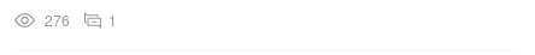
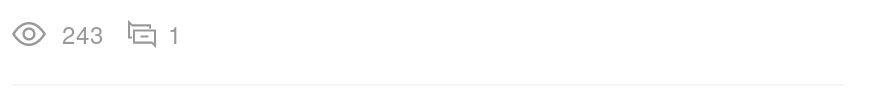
[45,10,117,30] 276 1 -> [62,16,182,50] 243 1

